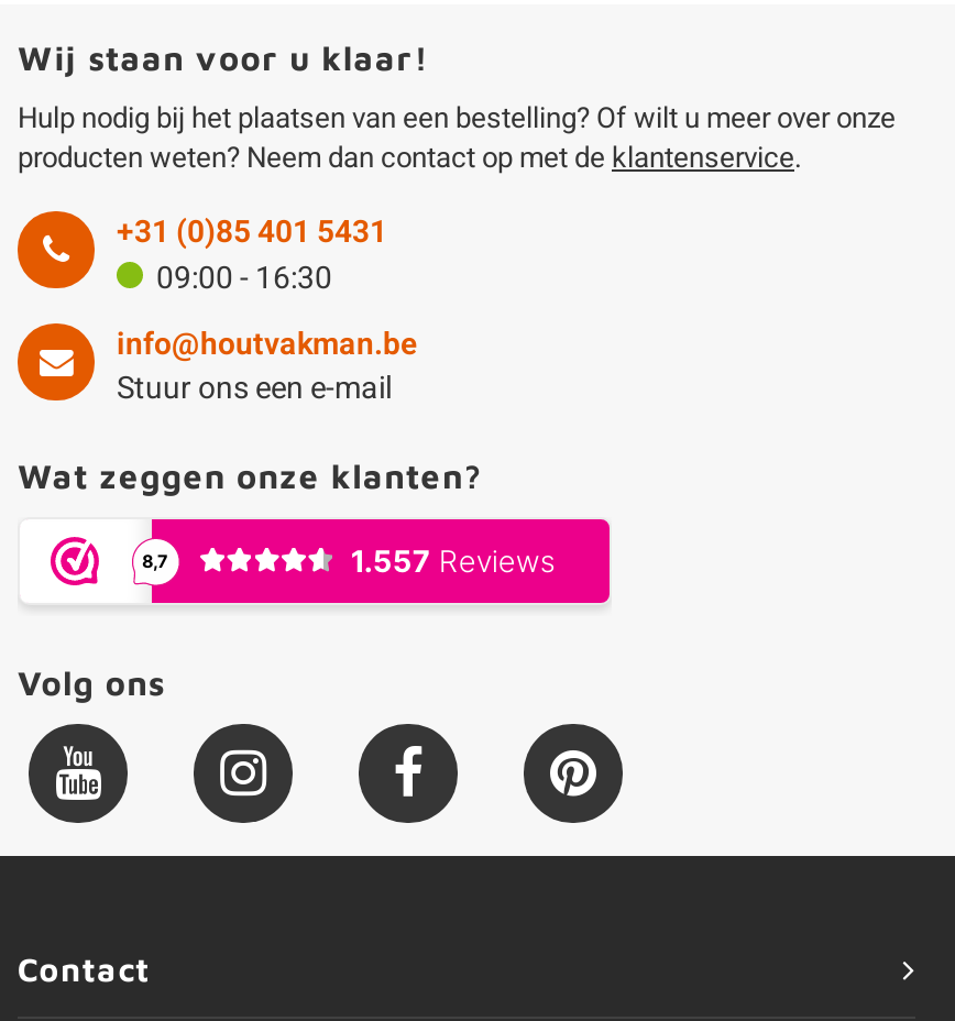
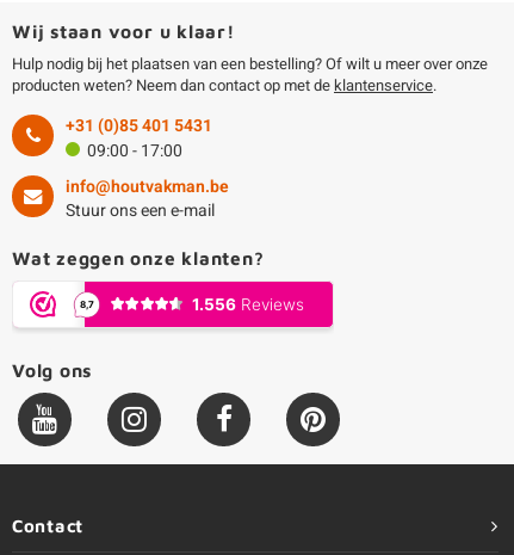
[156,255,332,301] 09:00 - 16:30 -> [87,138,182,164] 09:00 - 17:00

